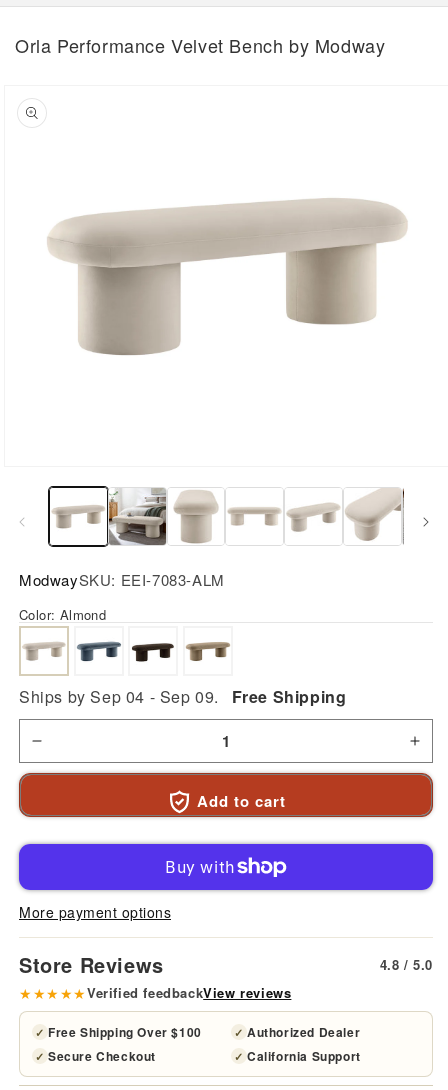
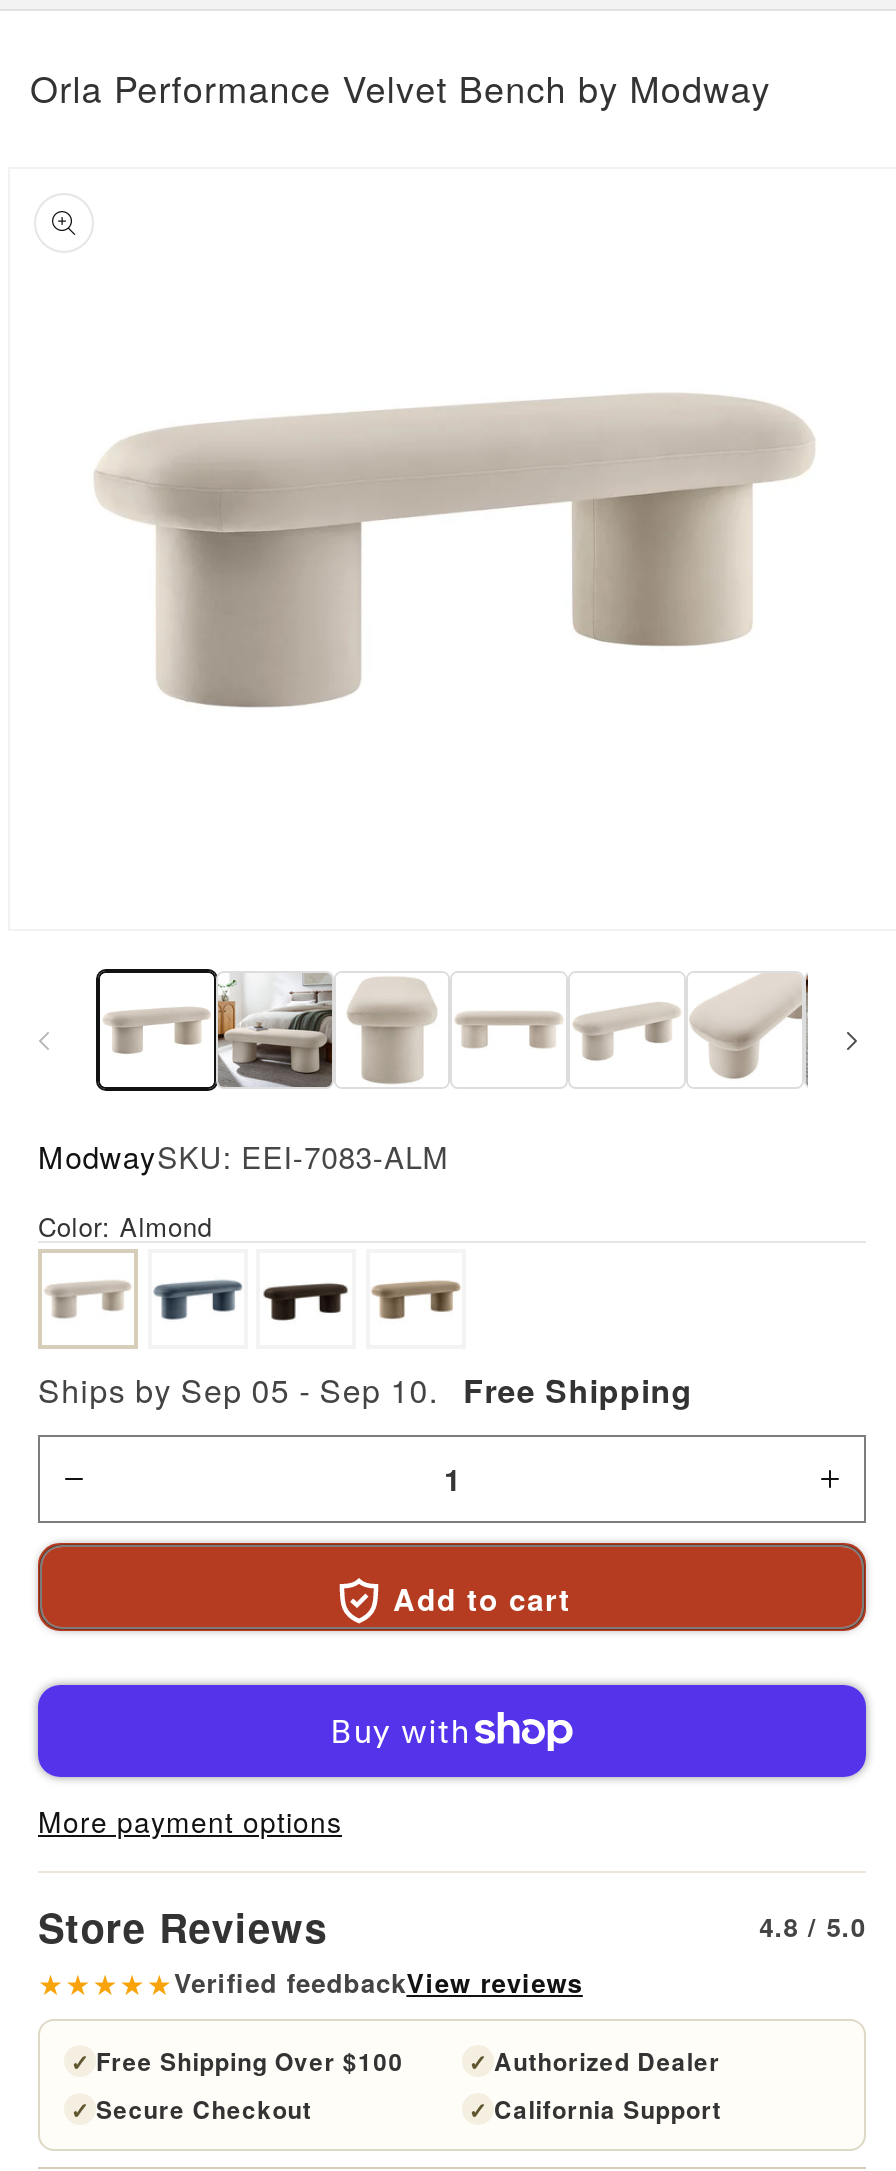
[19,685,346,708] Ships by Sep 04 - Sep 09. Free Shipping -> [38,1367,693,1413] Ships by Sep 05 - Sep 10. Free Shipping

